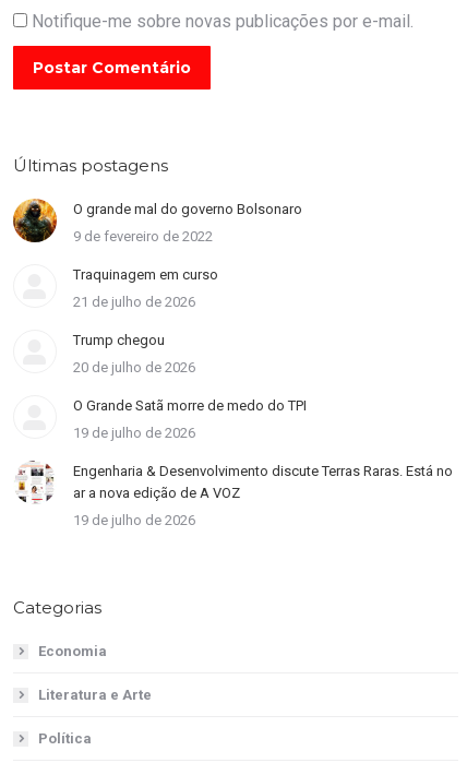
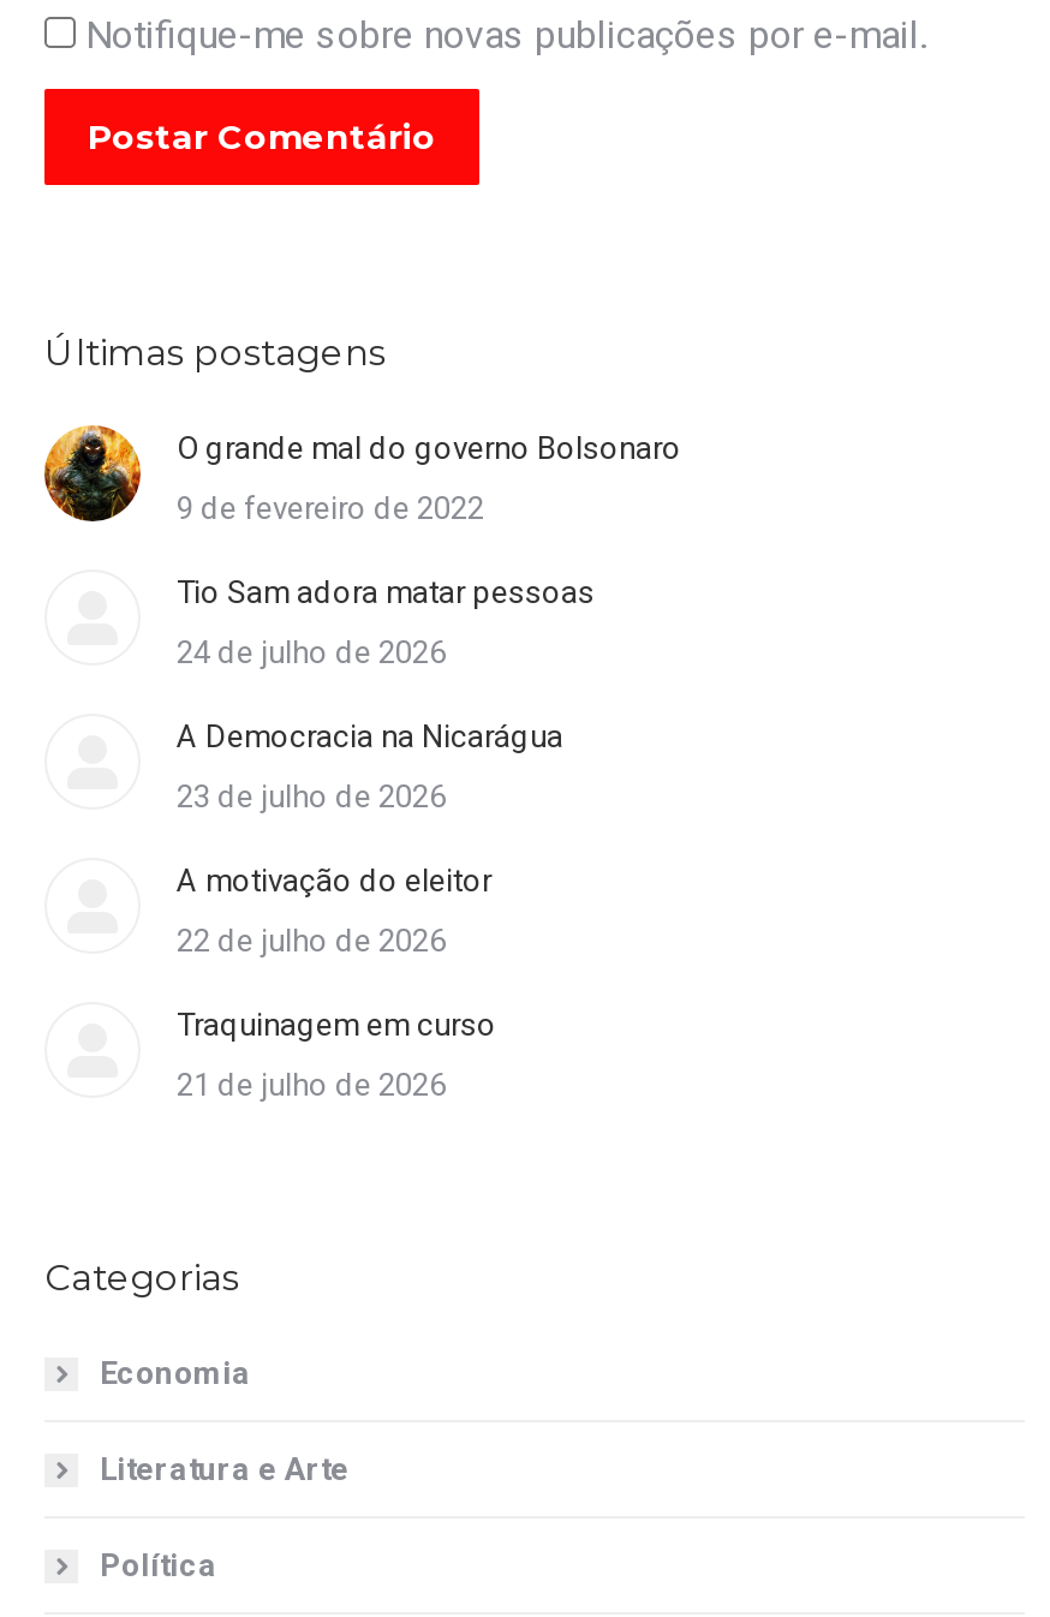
none -> [177,574,595,959] Tio Sam adora matar pessoas | 24 de julho de 2026 | A Democracia na Nicarágua | 23 de julho de 2026 | A motivação do eleitor | 22 de julho de 2026
moved [73,266,218,310] -> [177,1007,496,1103]: Traquinagem em curso | 21 de julho de 2026
[17,332,453,528] [image] | Trump chegou | 20 de julho de 2026 | O Grande Satã morre de medo do TPI | 19 de julho de 2026 | Engenharia & Desenvolvimento discute Terras Raras. Está no | ar a nova edição de A VOZ | 19 de julho de 2026 -> none

